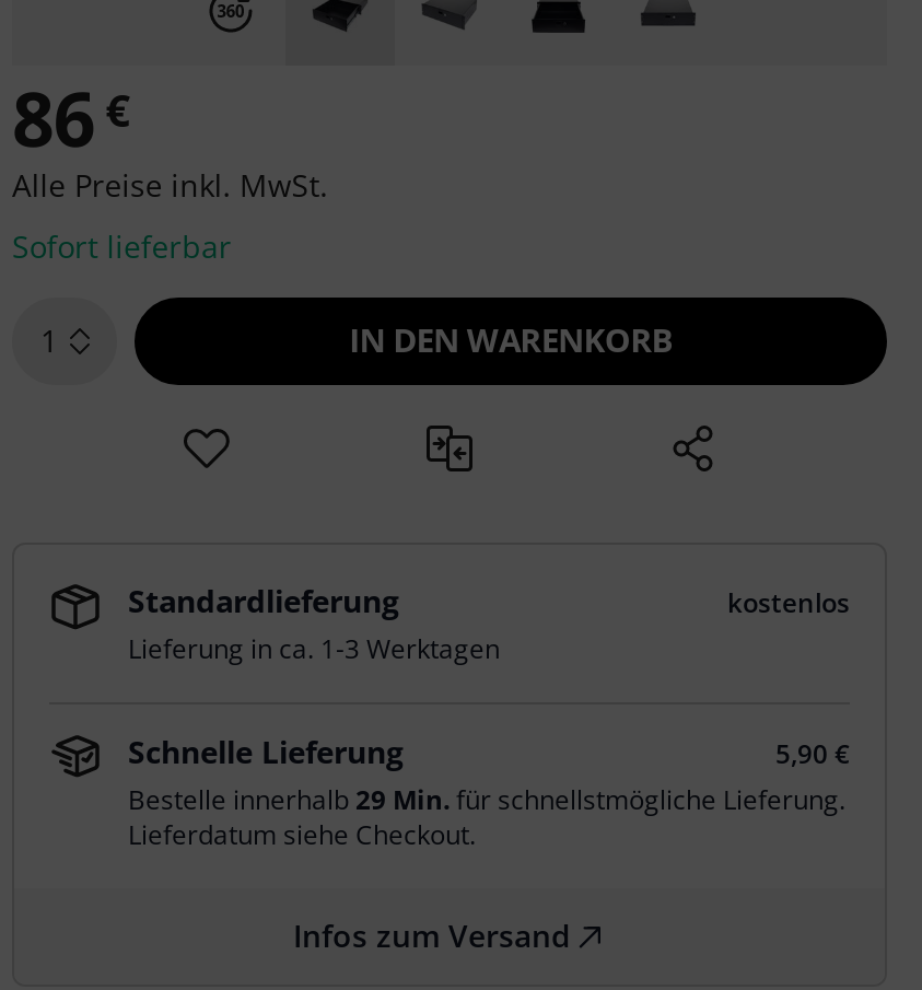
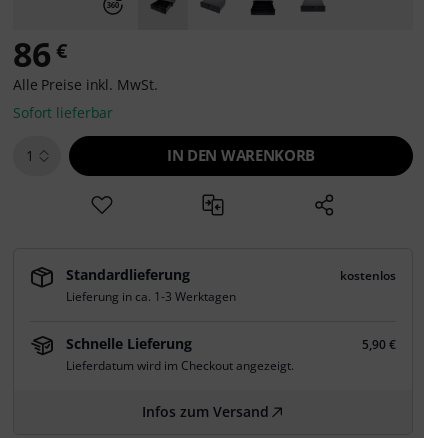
[128,781,845,853] Bestelle innerhalb 29 Min. für schnellstmögliche Lieferung. | Lieferdatum siehe Checkout. -> [66,357,294,374] Lieferdatum wird im Checkout angezeigt.

